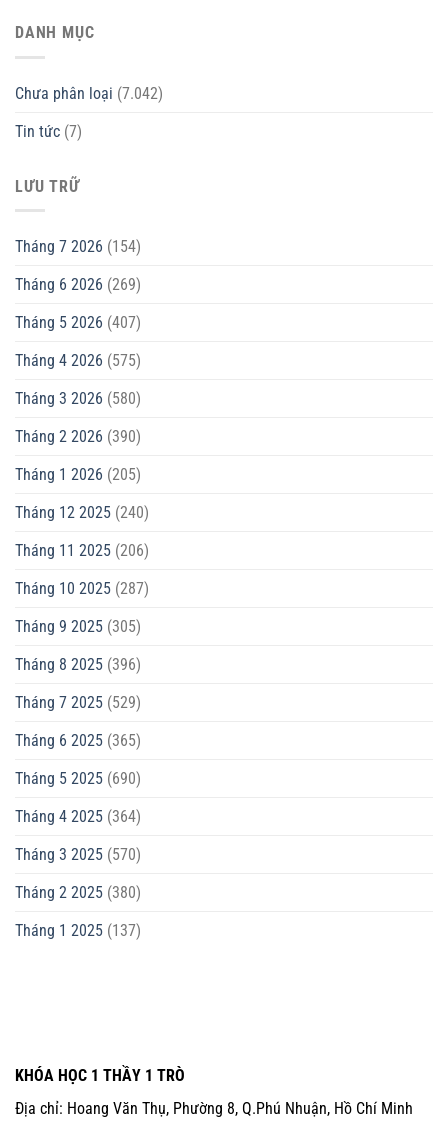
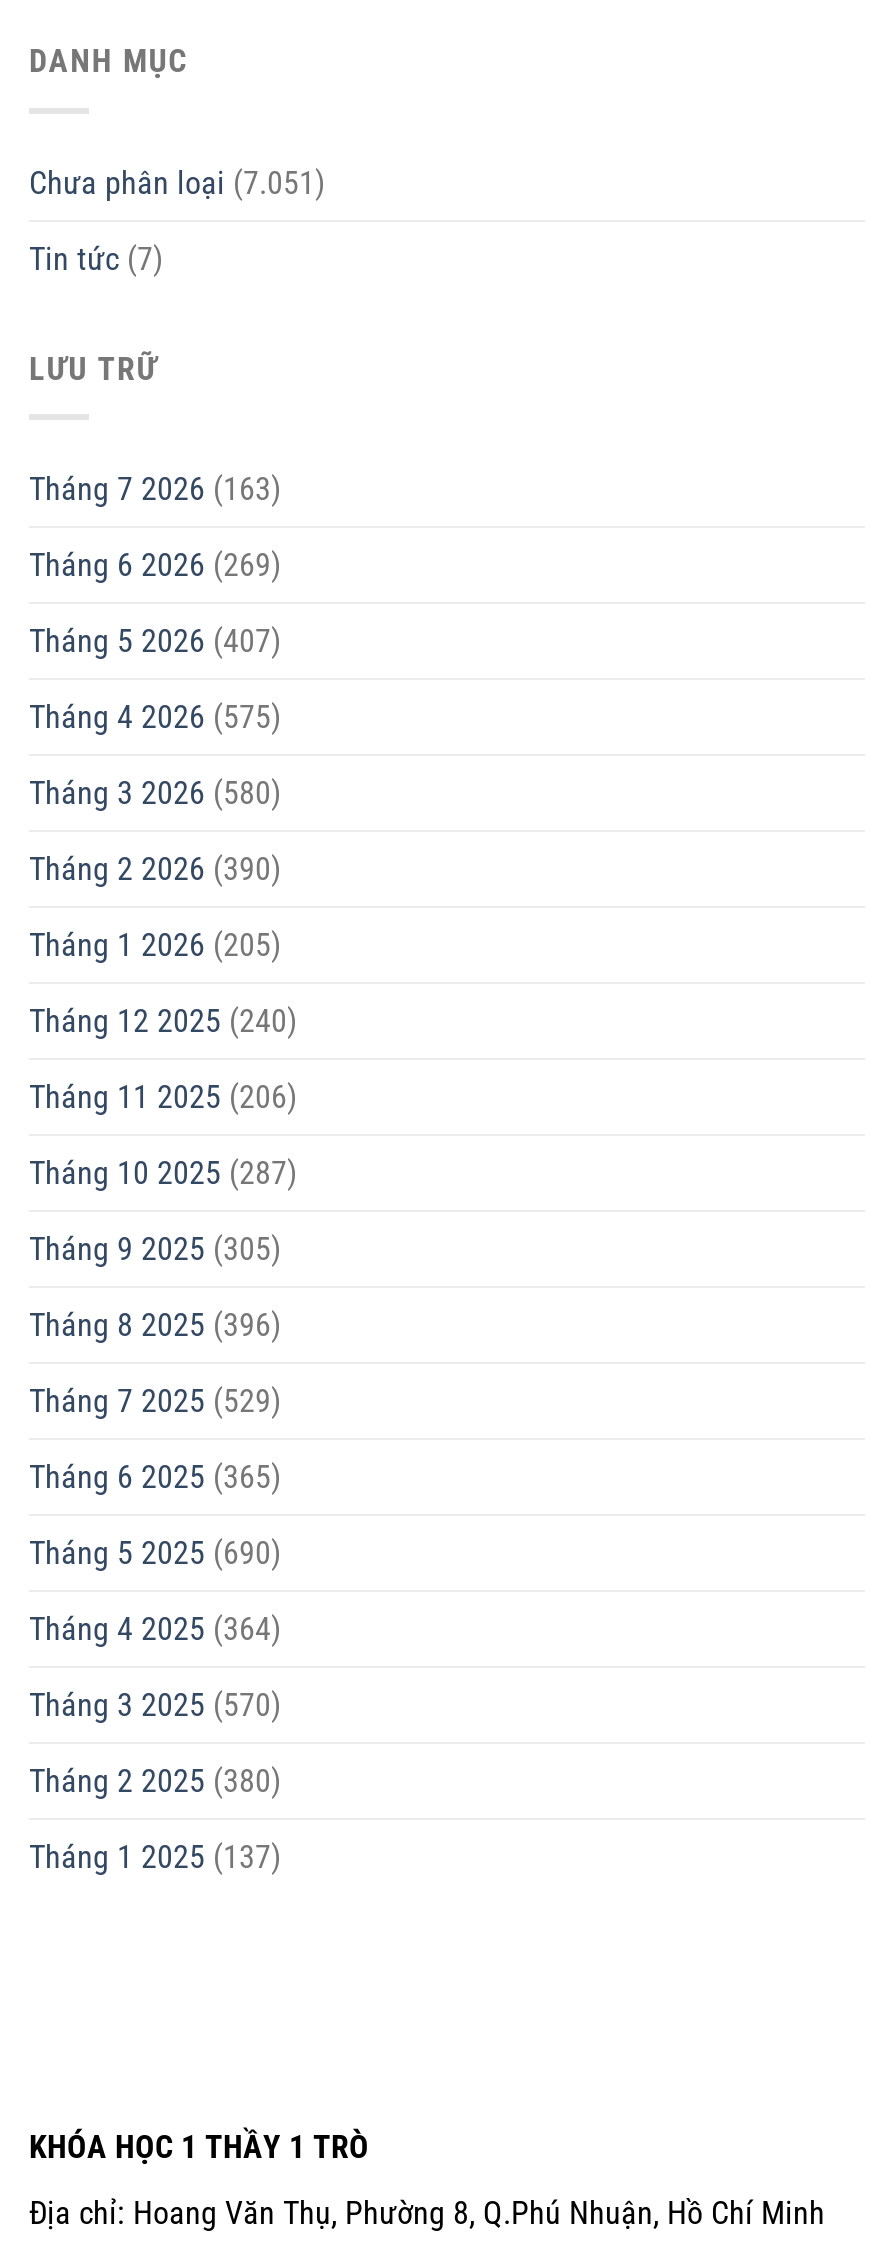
[15,84,163,103] Chưa phân loại (7.042) -> [29,163,325,201] Chưa phân loại (7.051)
[15,237,141,256] Tháng 7 2026 (154) -> [29,470,281,508] Tháng 7 2026 (163)

